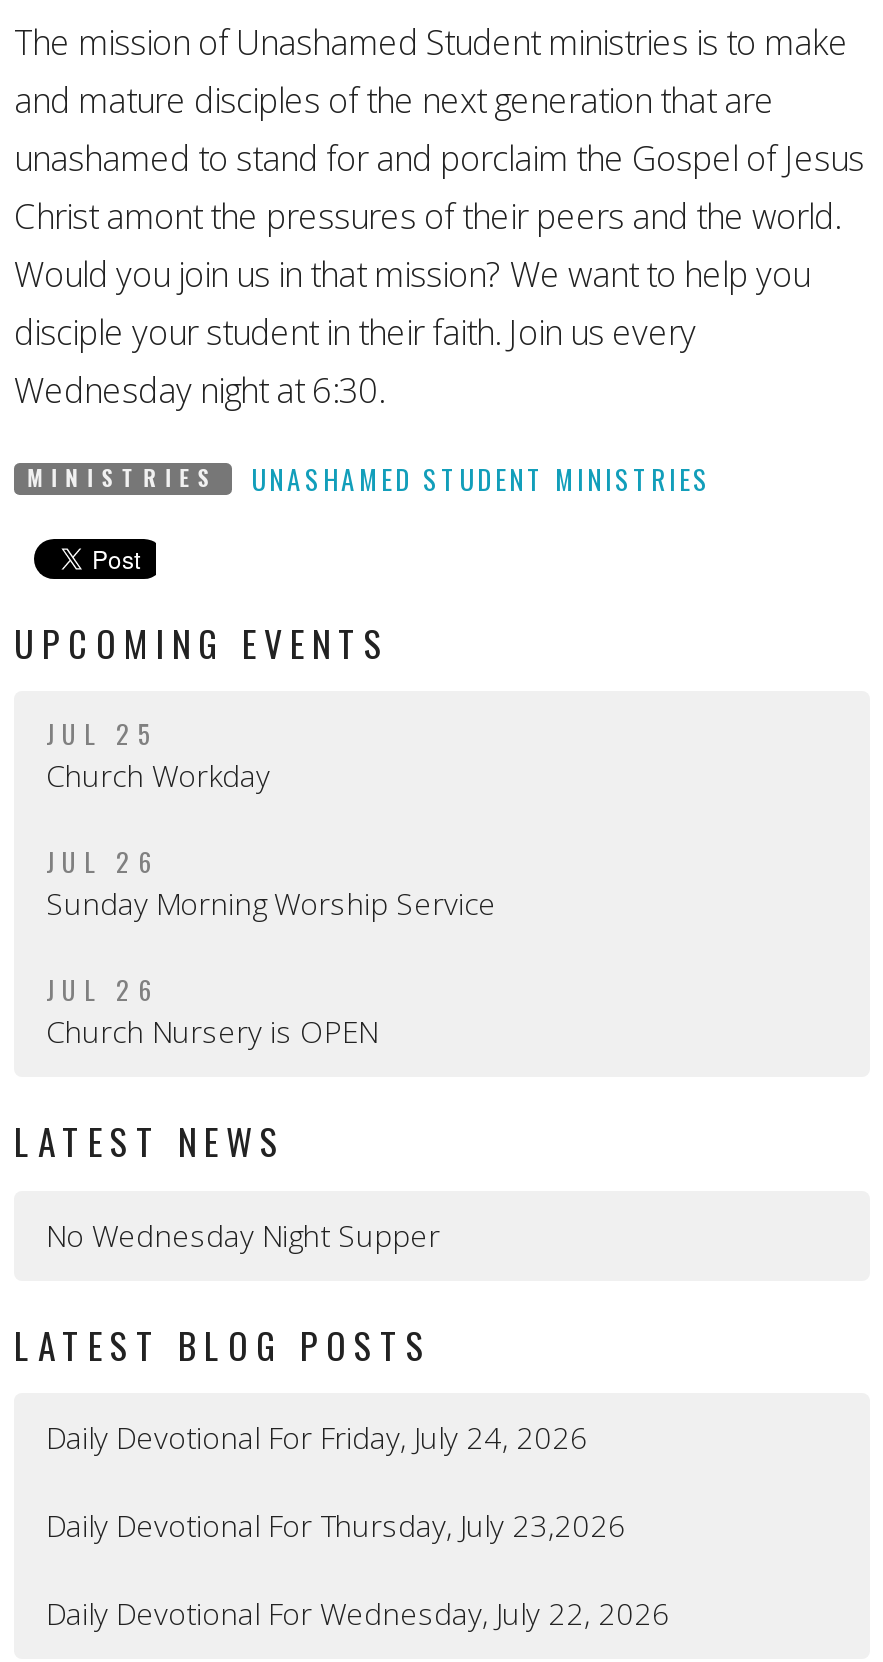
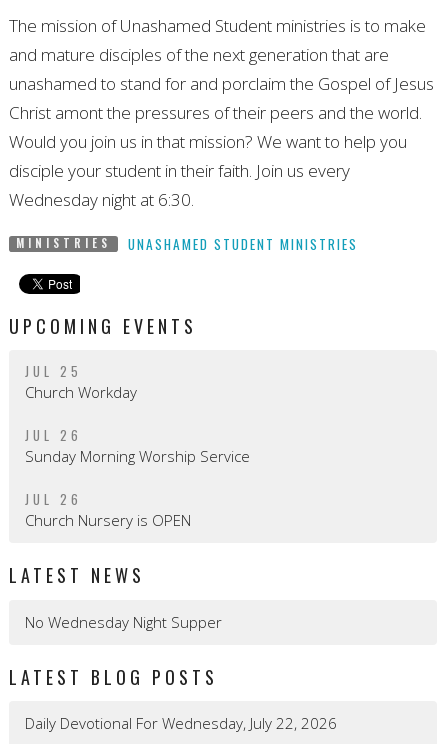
[46,1418,626,1546] Daily Devotional For Friday, July 24, 2026 | Daily Devotional For Thursday, July 23,2026 -> none

